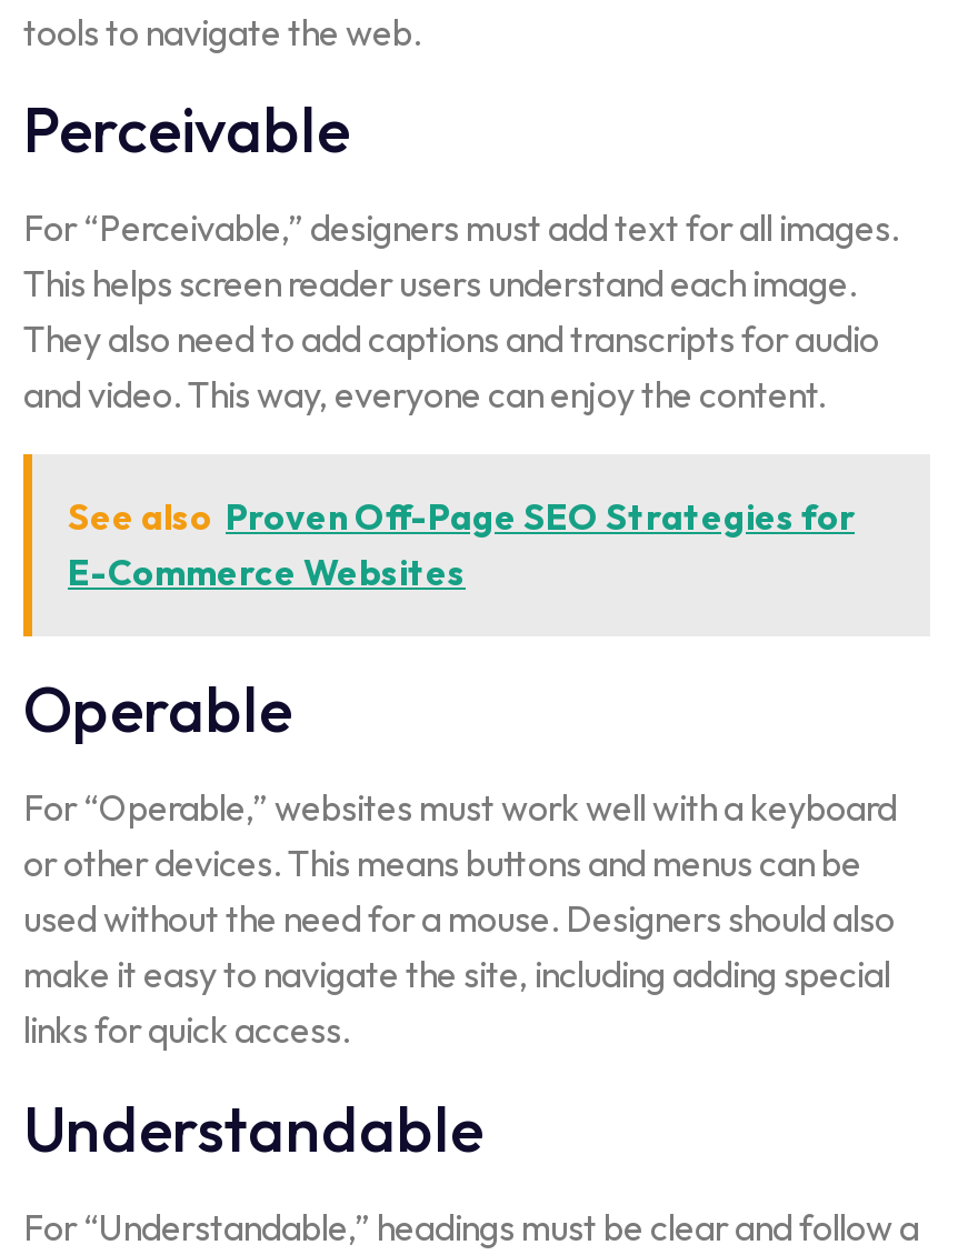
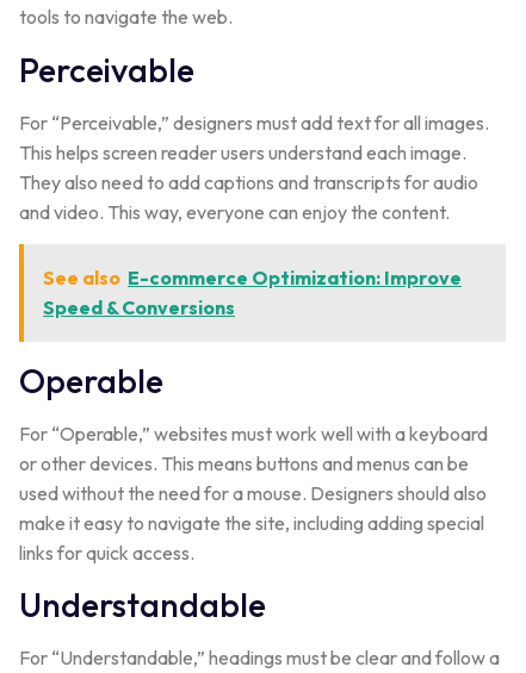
[68,495,855,595] See also Proven Off-Page SEO Strategies for | E-Commerce Websites -> [43,266,462,319] See also E-commerce Optimization: Improve | Speed & Conversions

